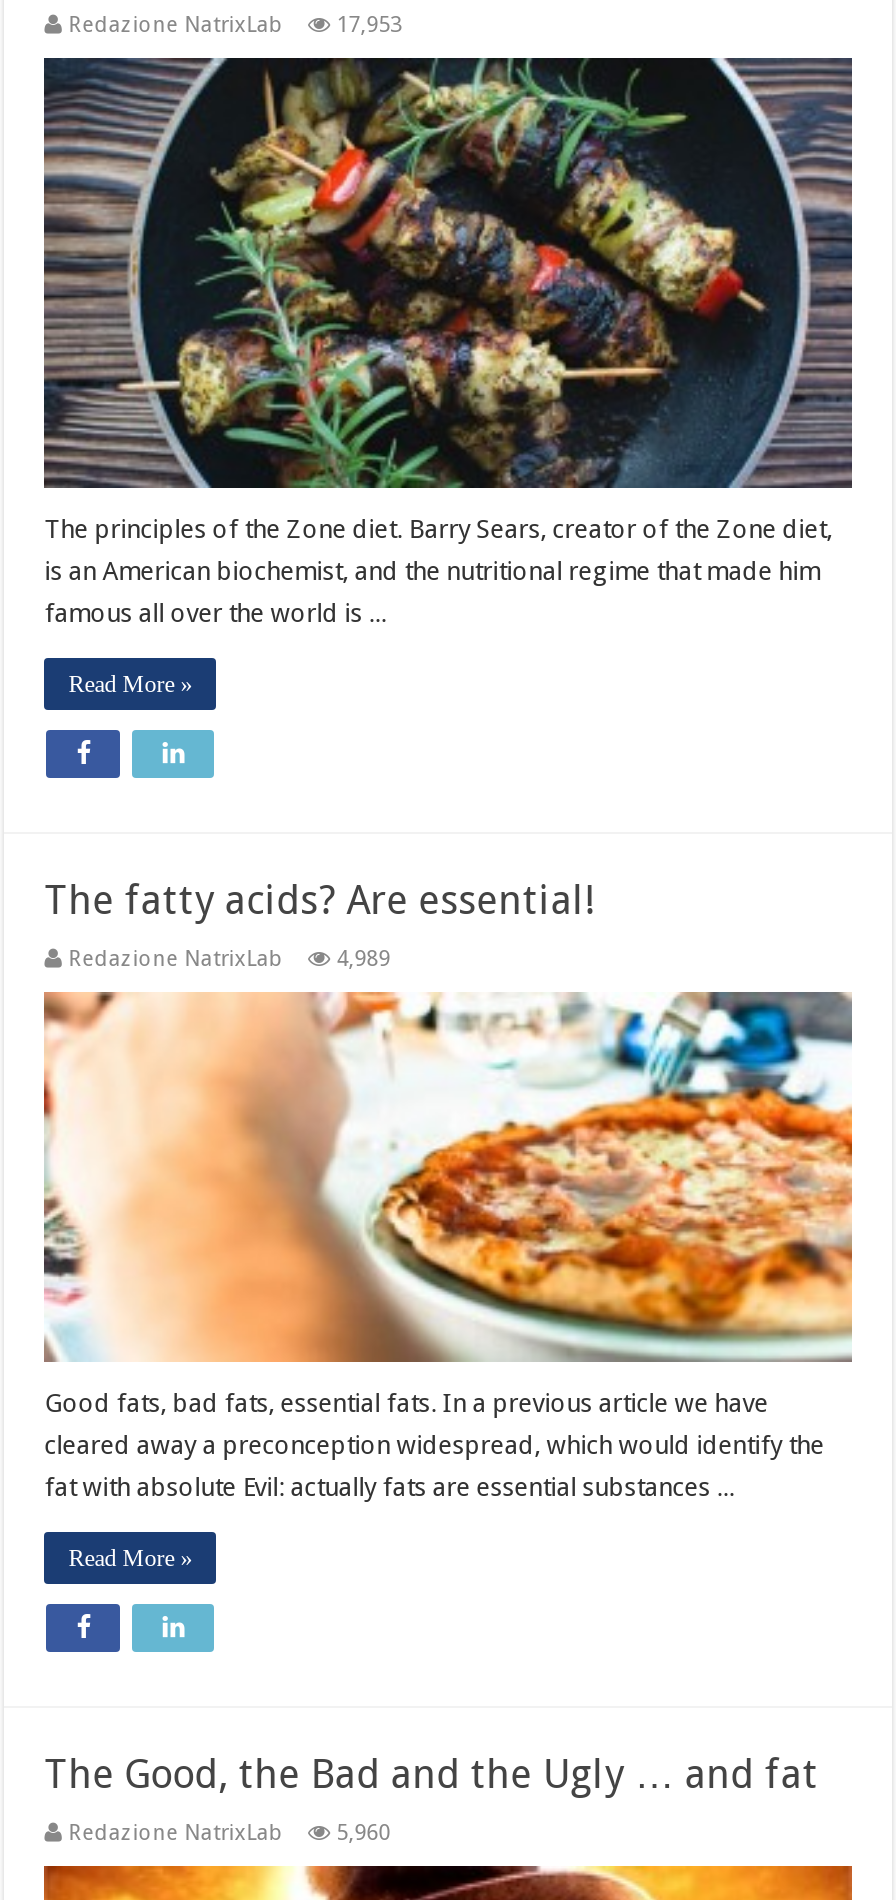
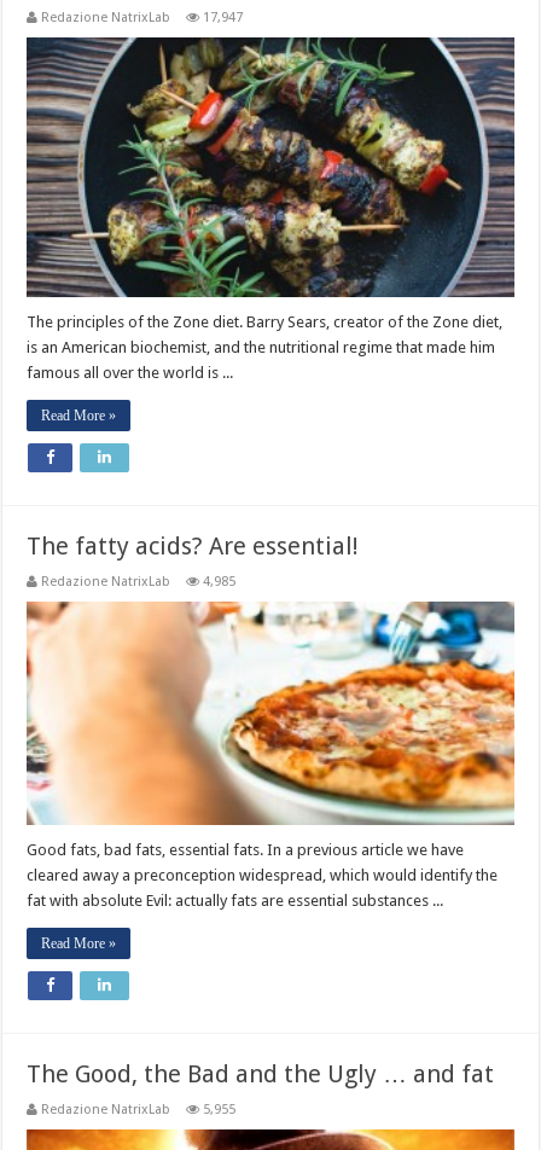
[336,13,402,39] 17,953 -> [203,10,243,26] 17,947
[336,946,390,972] 4,989 -> [203,574,236,589] 4,985
[336,1821,390,1847] 5,960 -> [203,1102,236,1118] 5,955

